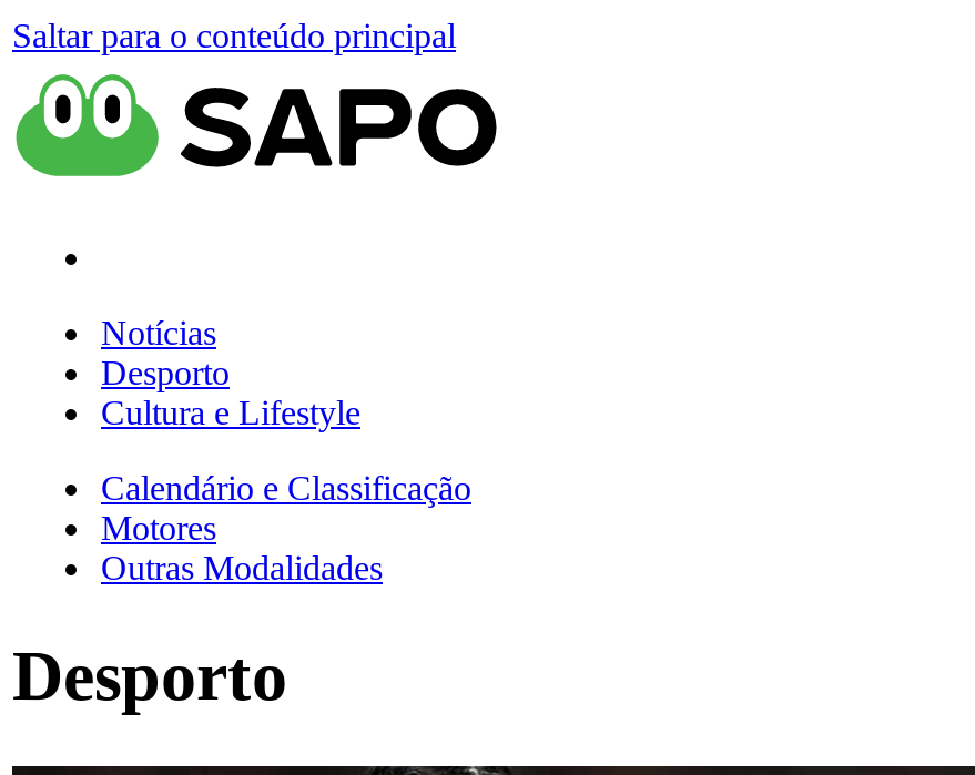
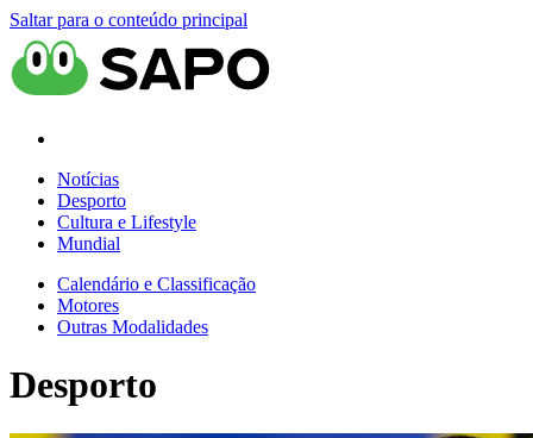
none -> [57,233,120,254] Mundial

